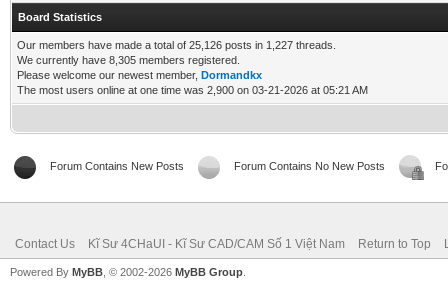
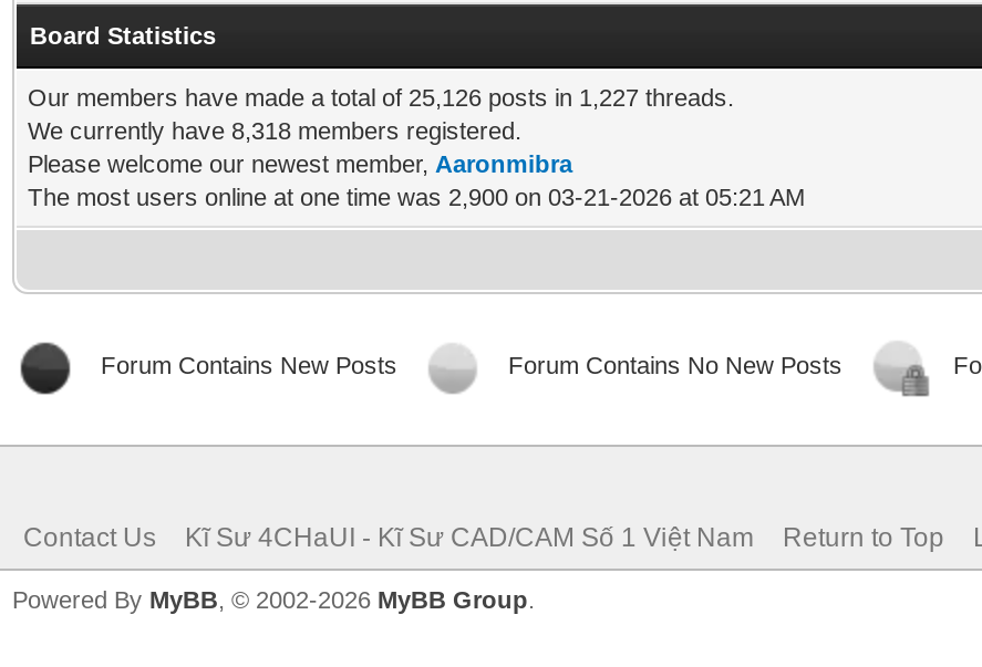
[17,54,240,66] We currently have 8,305 members registered. -> [28,117,521,144] We currently have 8,318 members registered.
[17,69,262,81] Please welcome our newest member, Dormandkx -> [28,150,572,177] Please welcome our newest member, Aaronmibra

